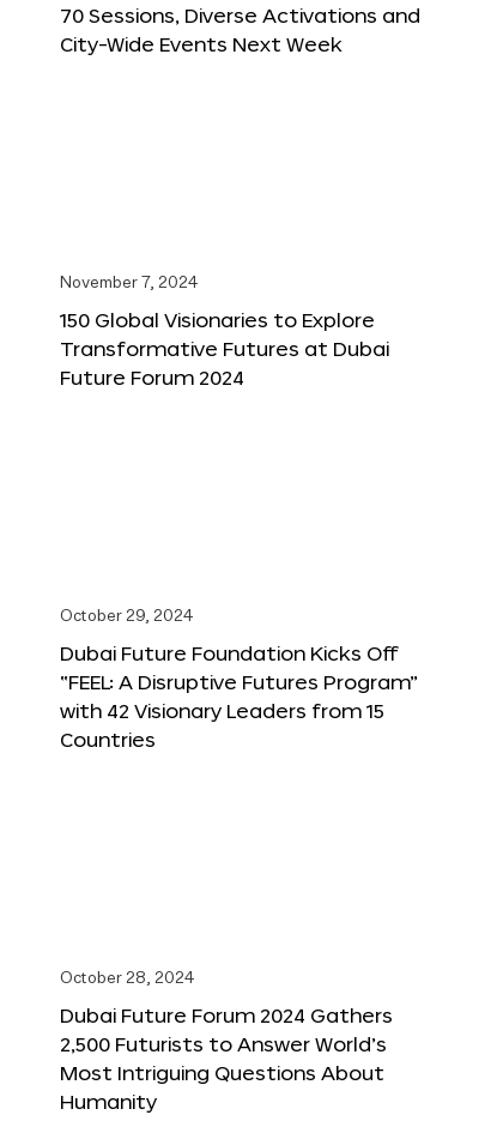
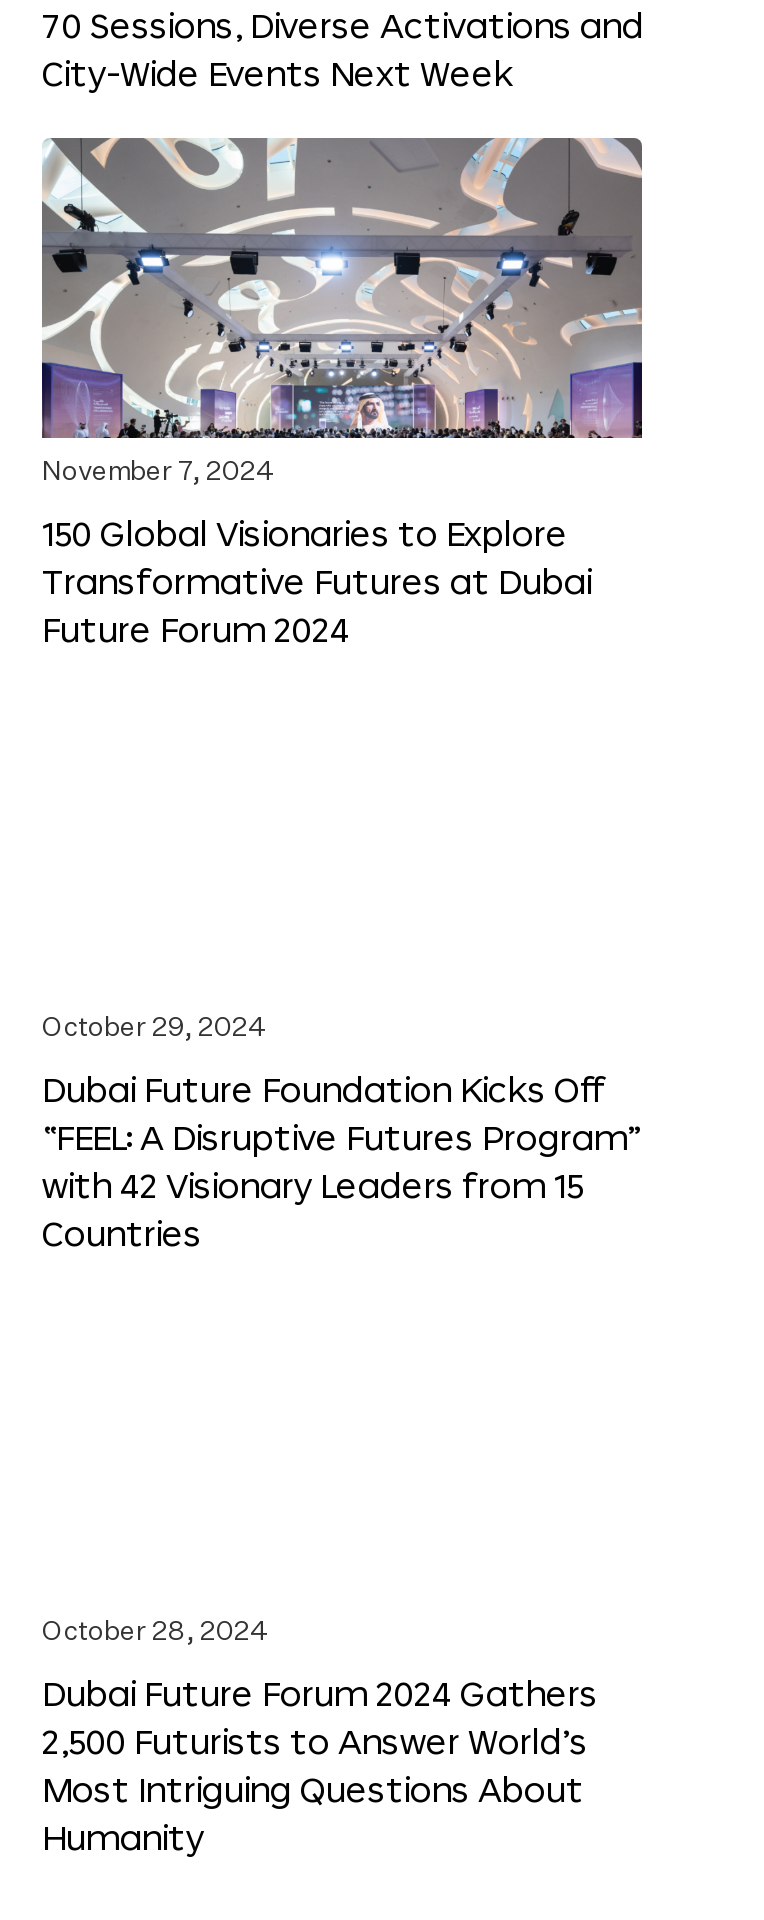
none -> [40,136,644,440] [image]

